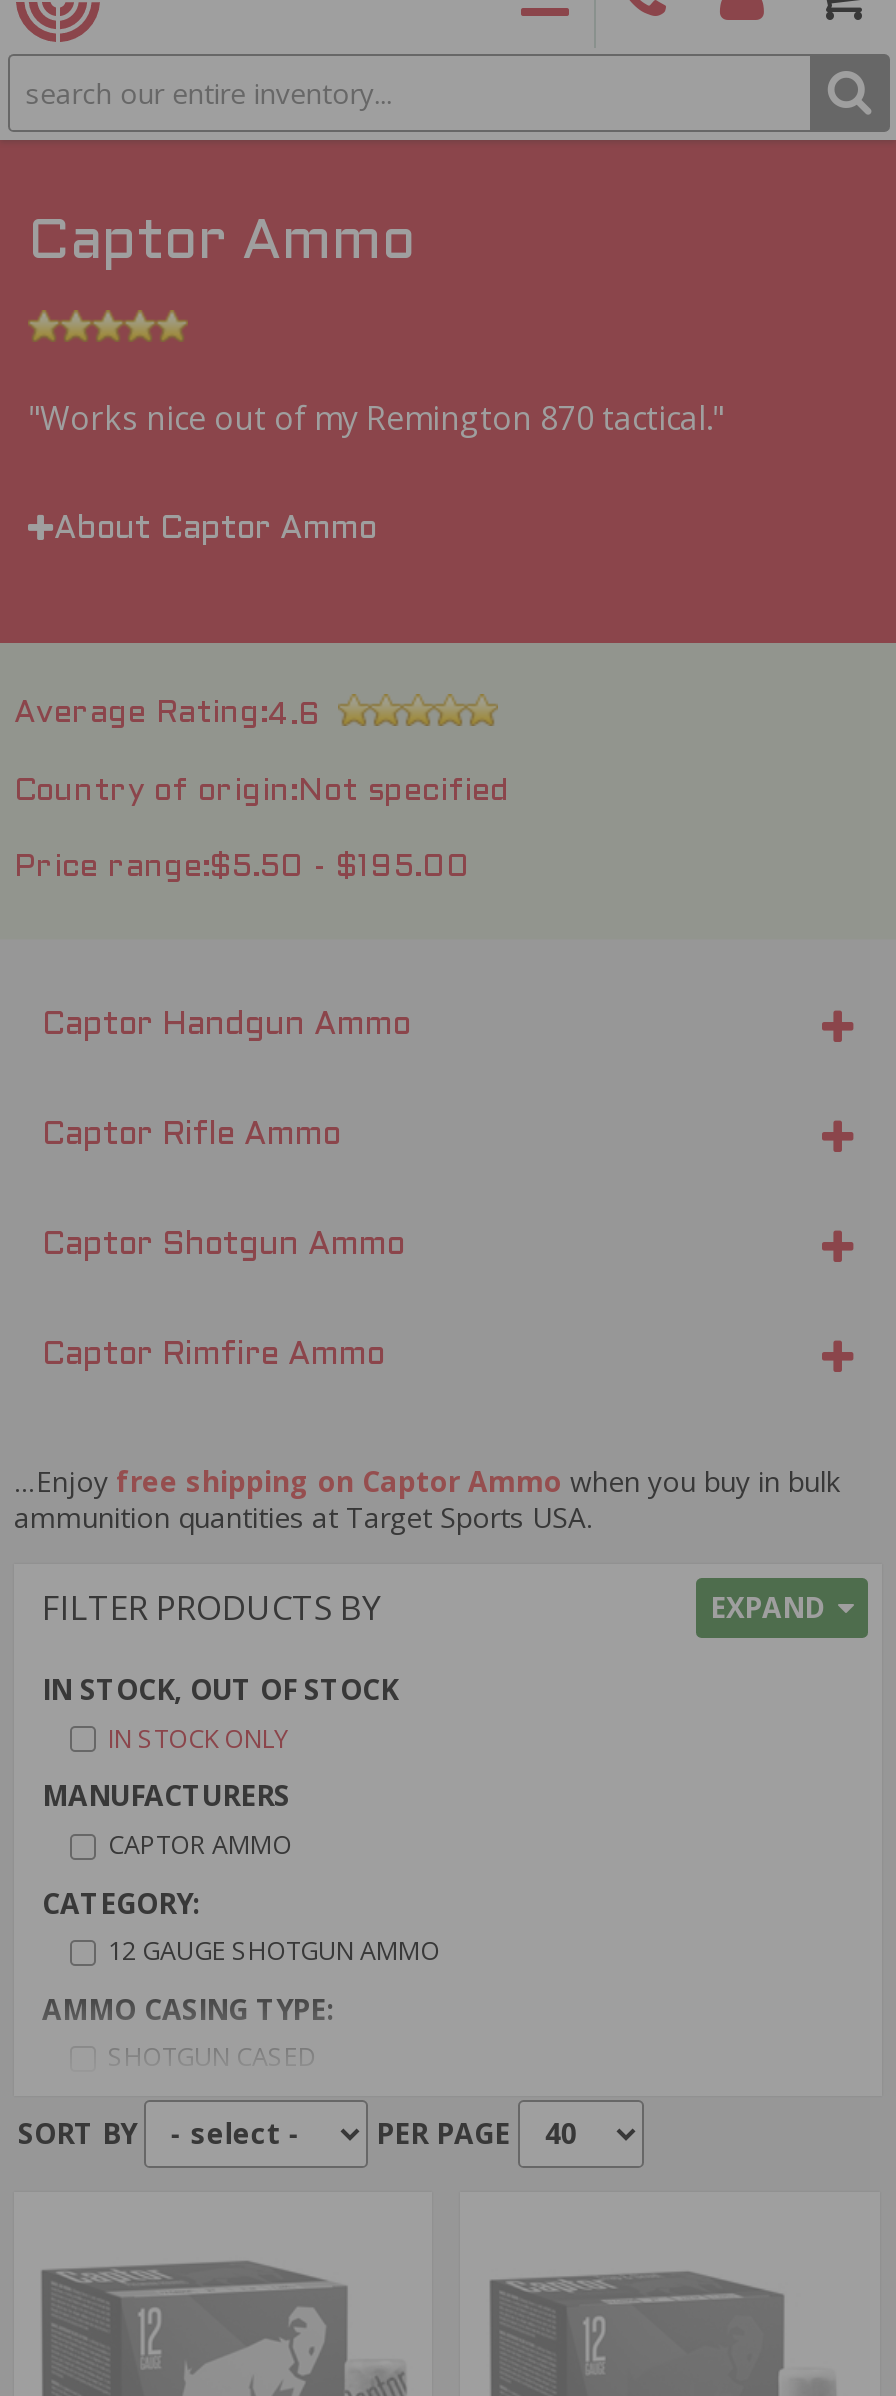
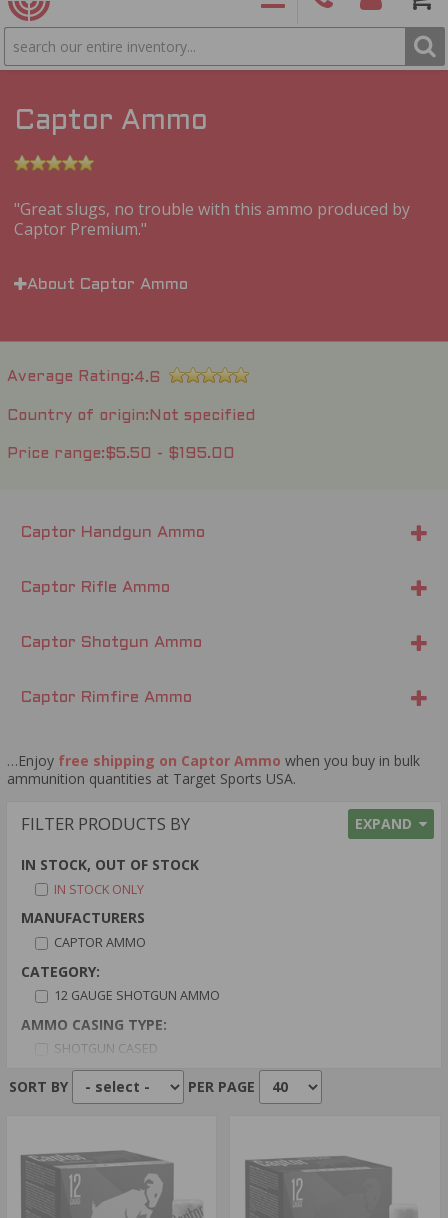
[40,396,712,440] Works nice out of my Remington 870 tactical. -> [14,198,410,240] Great slugs, no trouble with this ammo produced by | Captor Premium.

